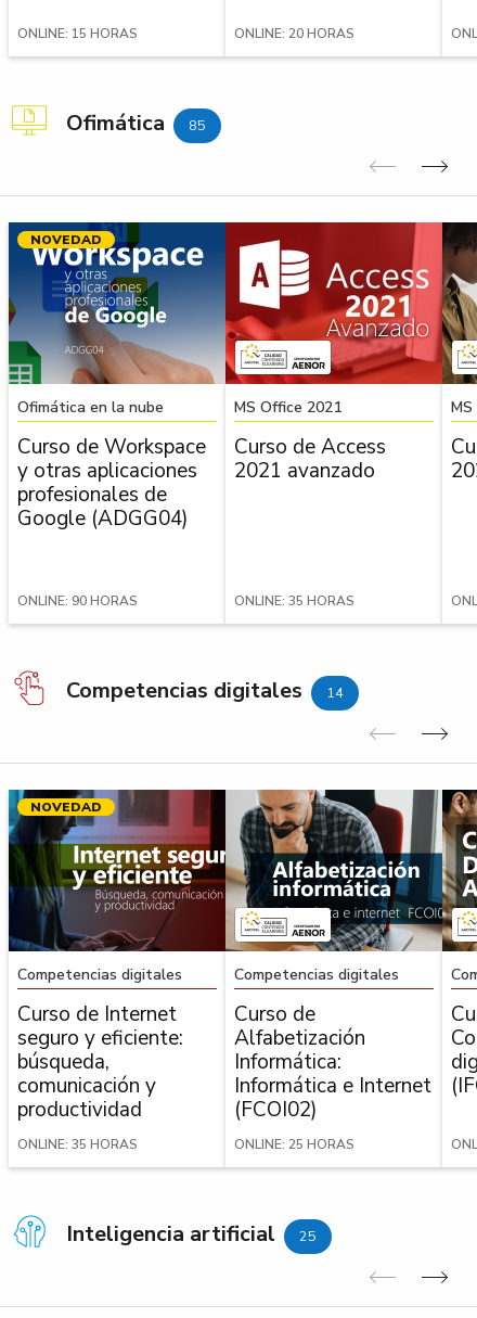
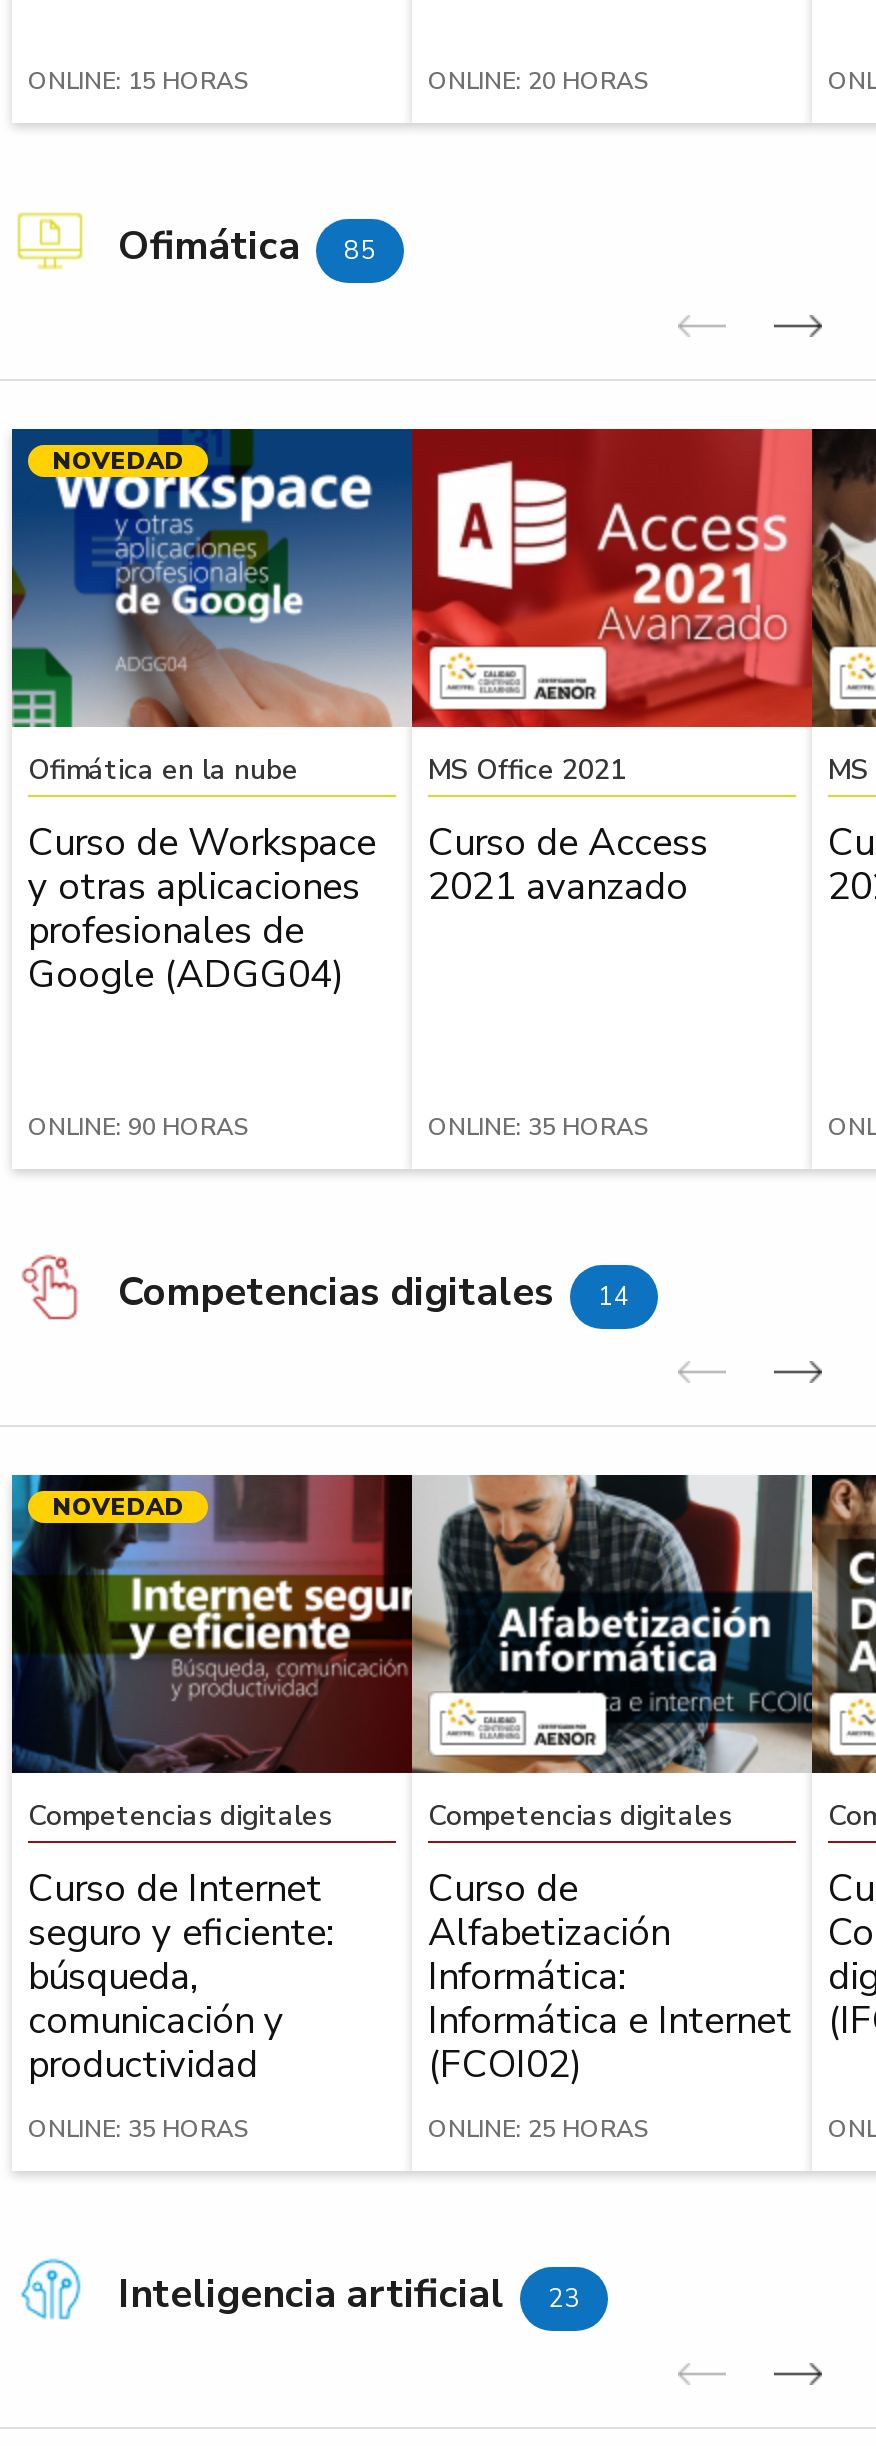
[66,1219,317,1248] Inteligencia artificial 25 -> [118,2267,580,2321] Inteligencia artificial 23

